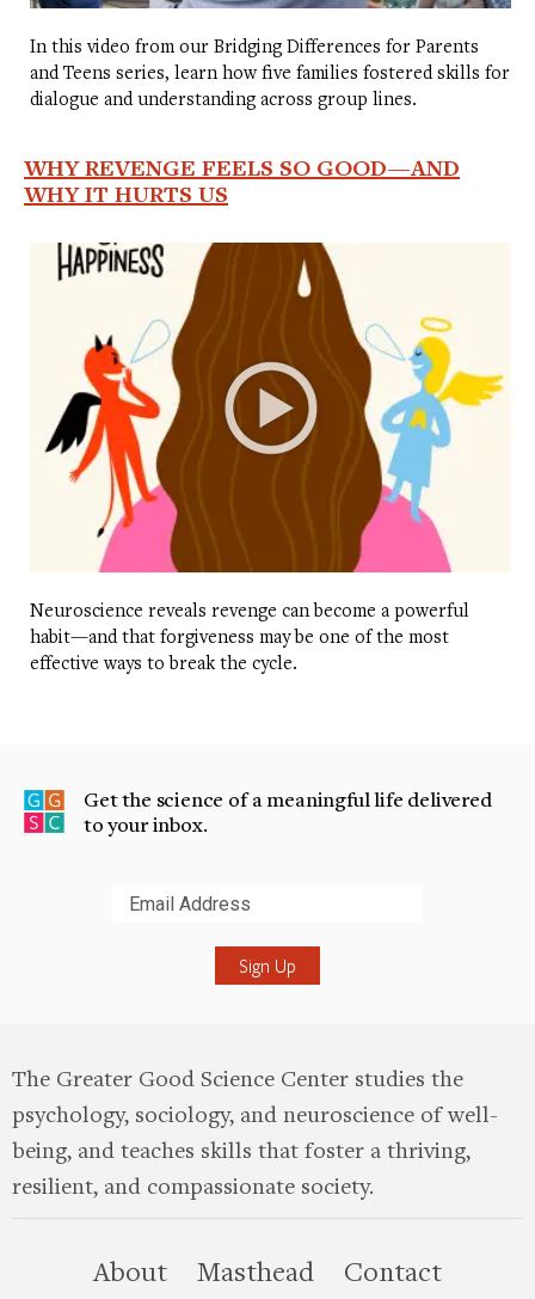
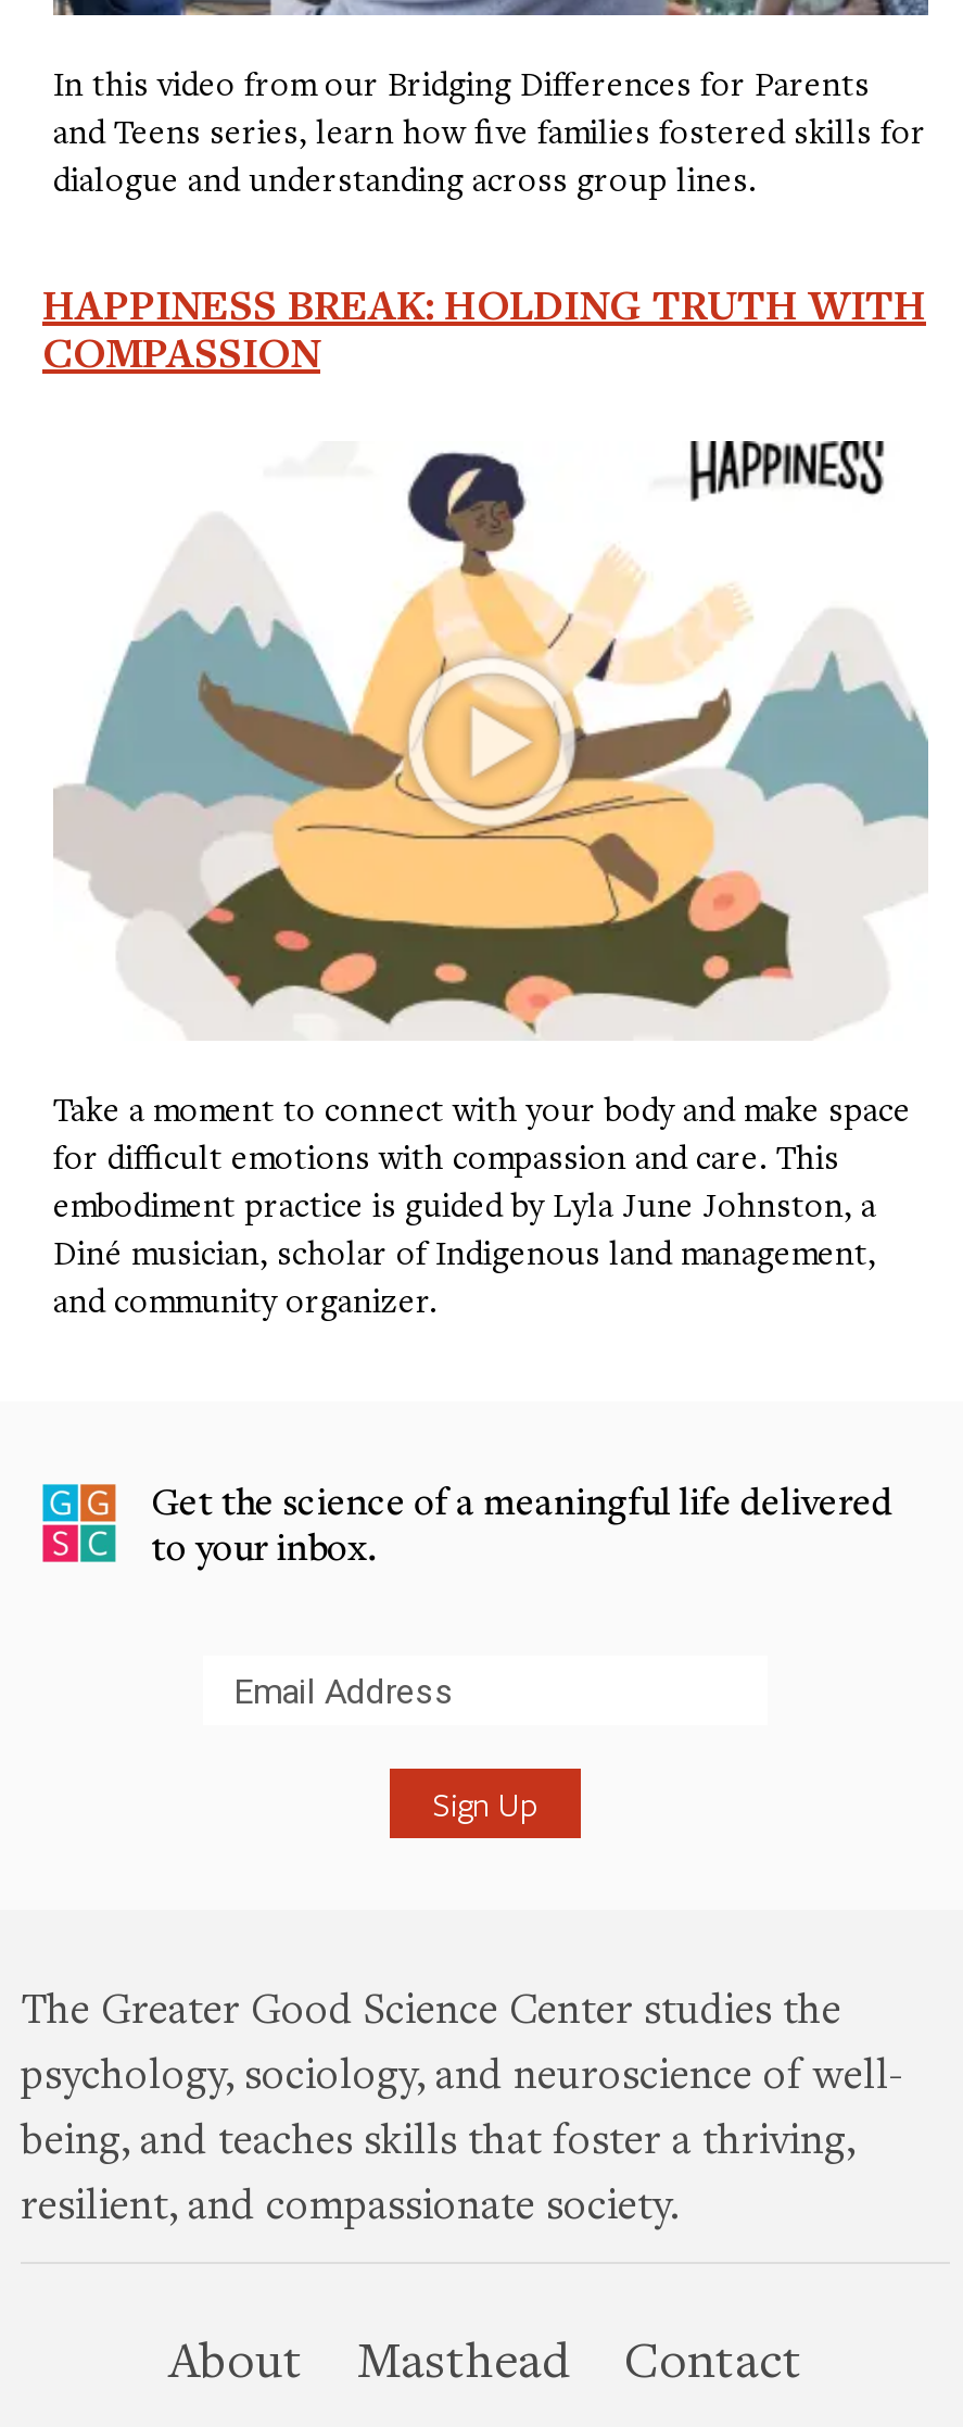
[24,152,460,209] WHY REVENGE FEELS SO GOOD—AND | WHY IT HURTS US -> [42,276,926,380] HAPPINESS BREAK: HOLDING TRUTH WITH | COMPASSION
[30,241,511,674] [image] | Neuroscience reveals revenge can become a powerful | habit—and that forgiveness may be one of the most | effective ways to break the cycle. -> [53,439,930,1321] [image] | Take a moment to connect with your body and make space | for difficult emotions with compassion and care. This | embodiment practice is guided by Lyla June Johnston, a | Diné musician, scholar of Indigenous land management, | and community organizer.

